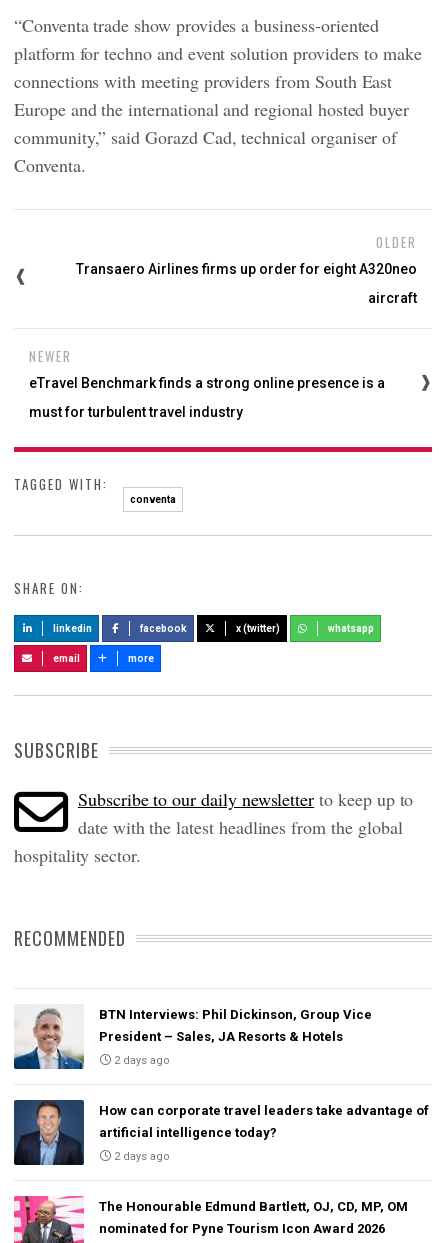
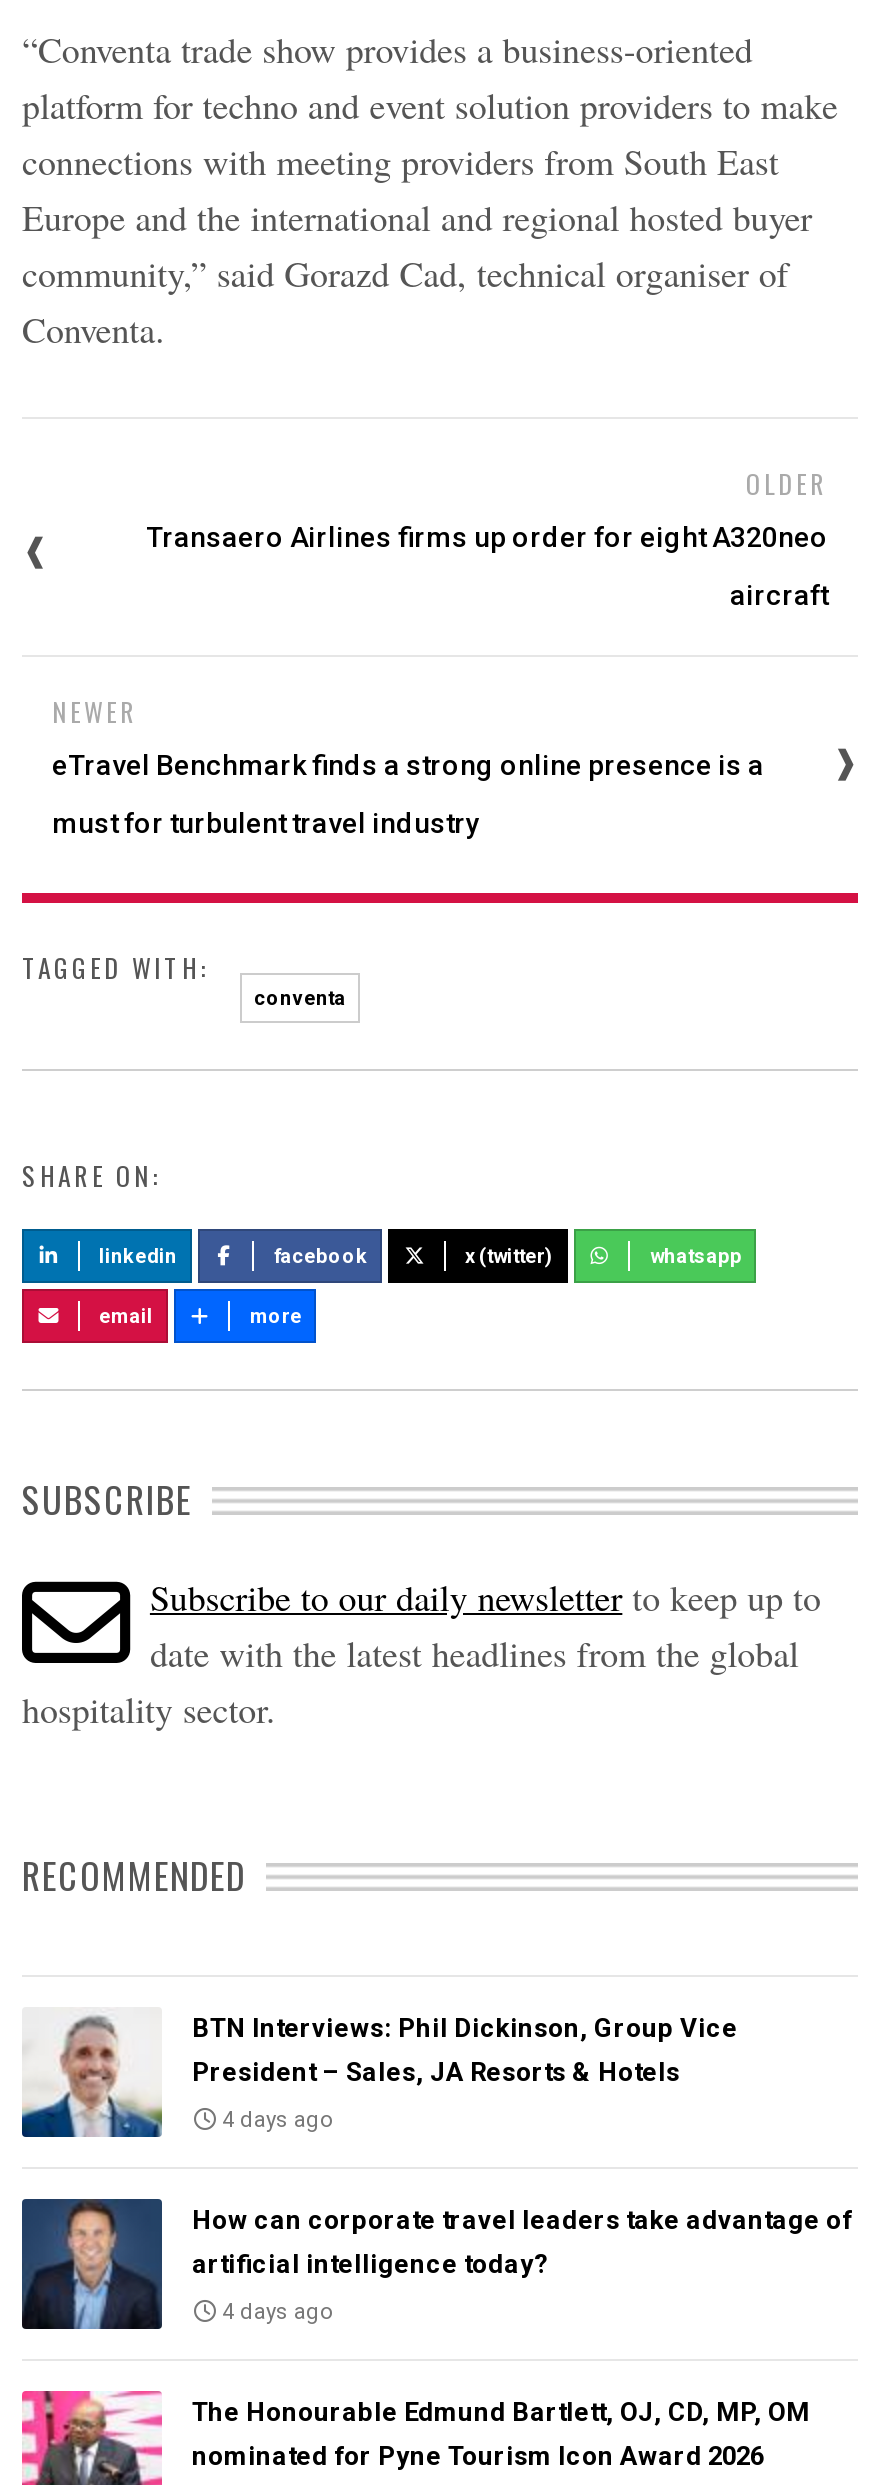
[111,1054,170,1067] 2 days ago -> [216,2107,334,2133] 4 days ago
[111,1150,170,1163] 2 days ago -> [216,2299,334,2325] 4 days ago

